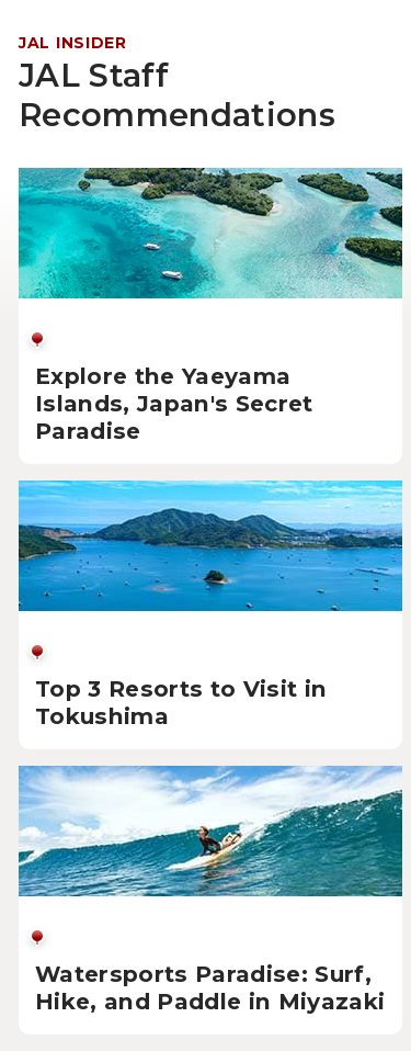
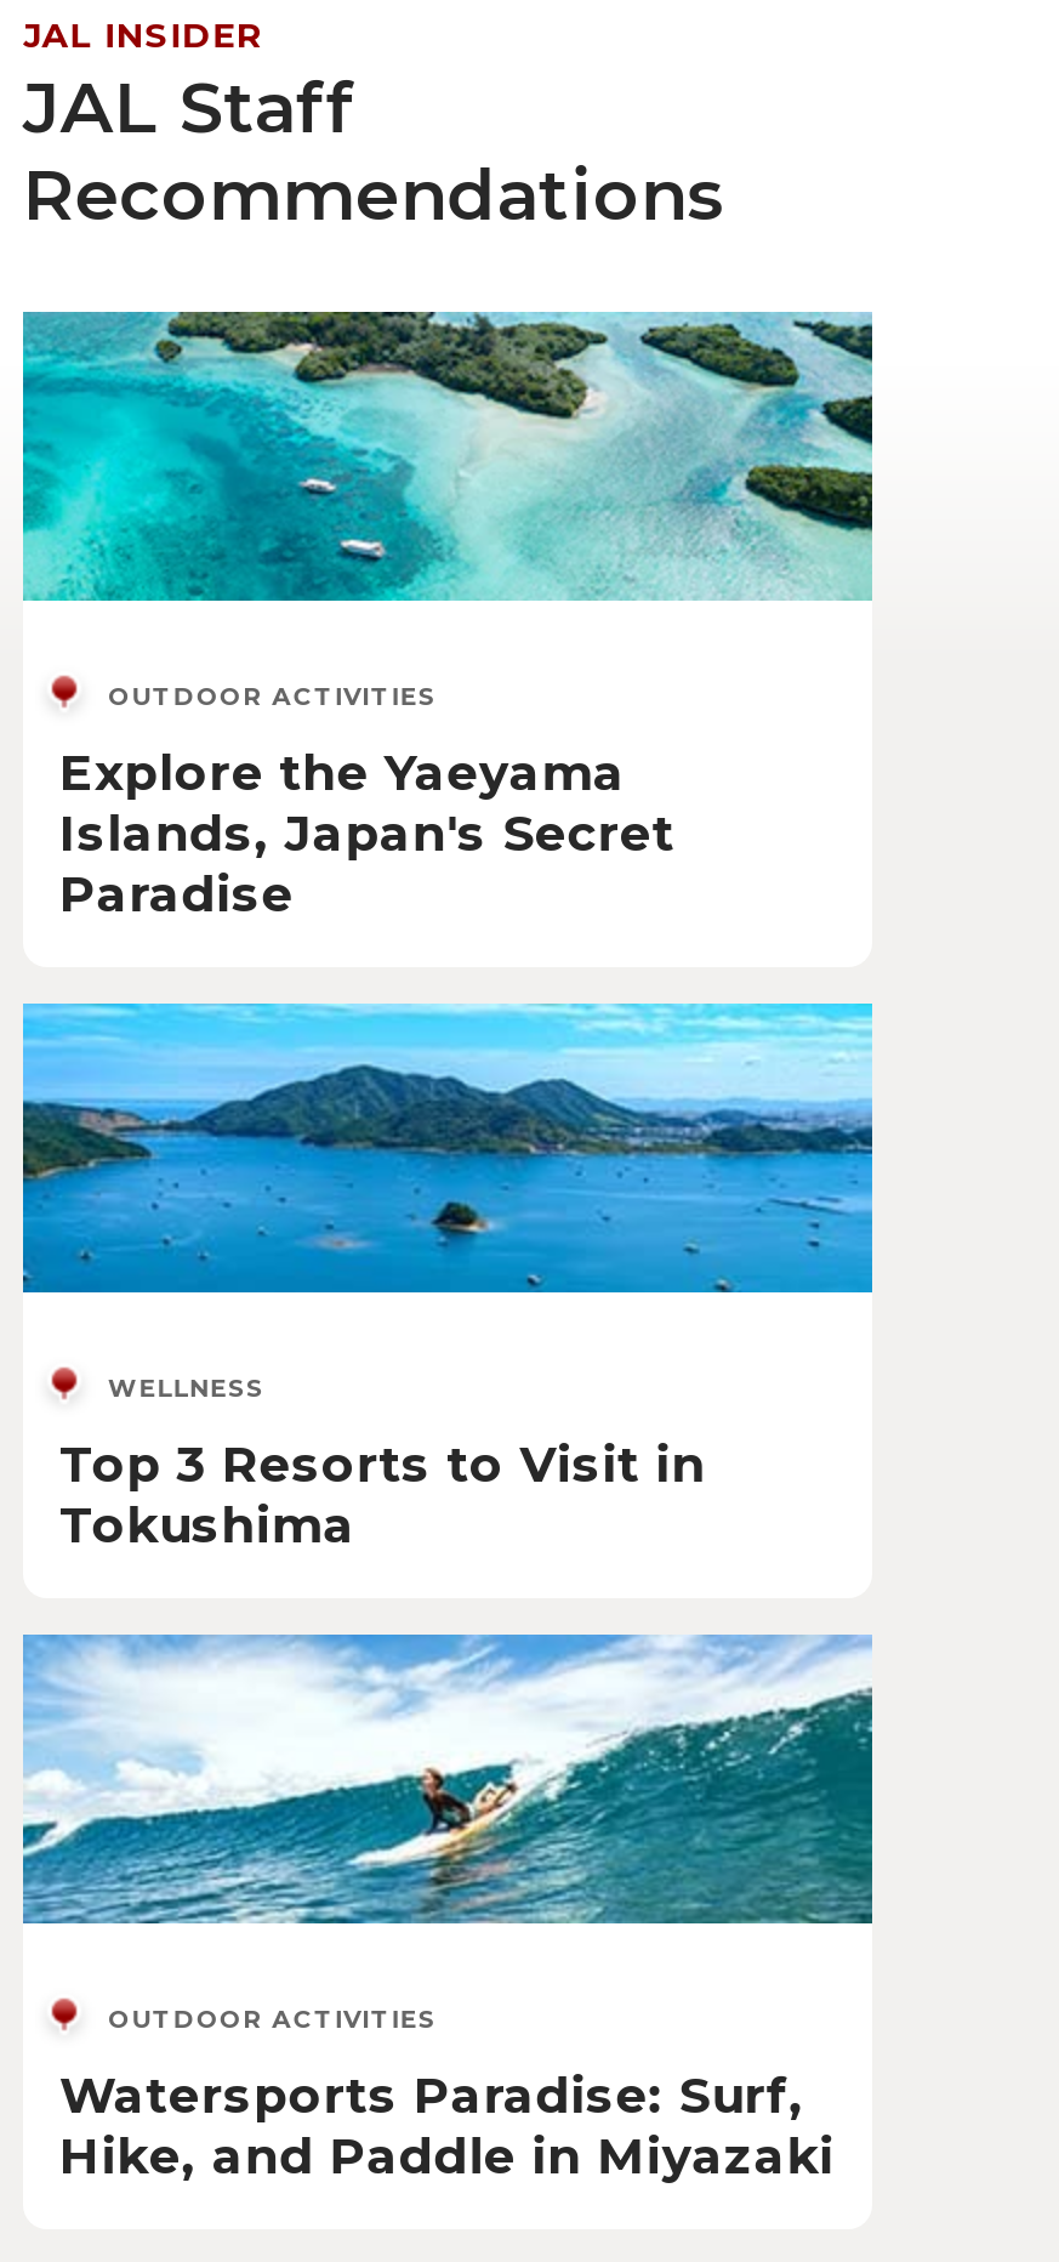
none -> [108,680,437,711] OUTDOOR ACTIVITIES
none -> [108,1371,265,1403] WELLNESS
none -> [108,2002,437,2034] OUTDOOR ACTIVITIES

